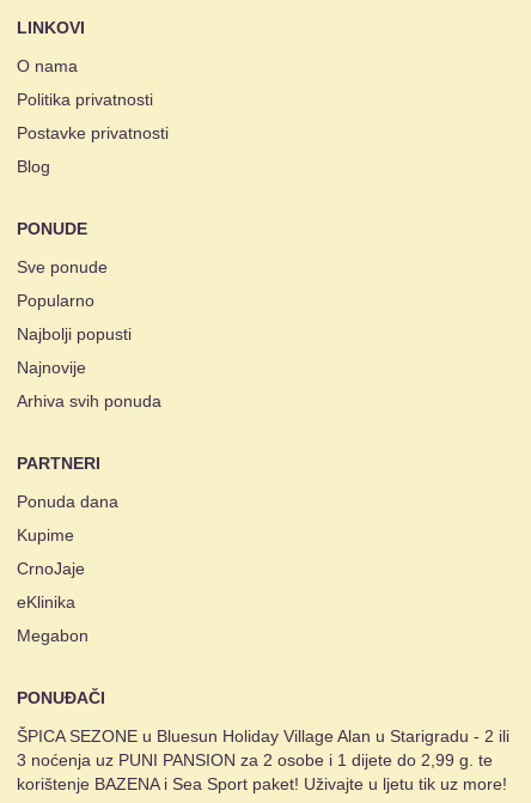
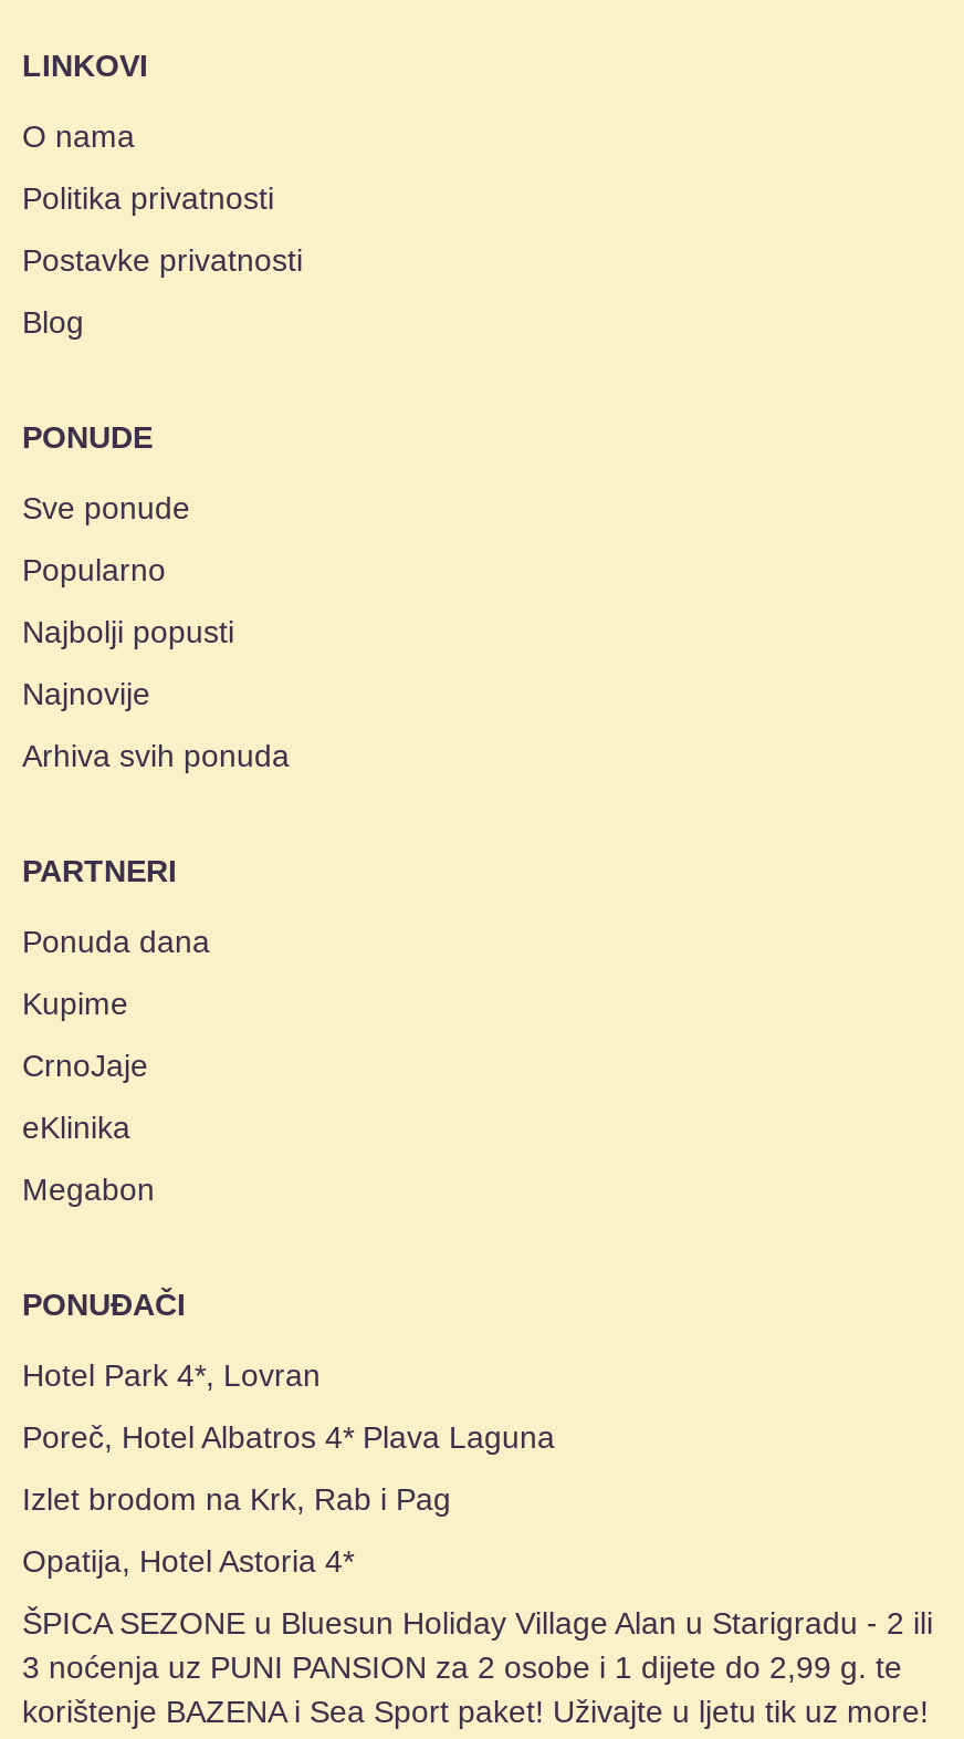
none -> [22,1357,555,1578] Hotel Park 4*, Lovran | Poreč, Hotel Albatros 4* Plava Laguna | Izlet brodom na Krk, Rab i Pag | Opatija, Hotel Astoria 4*

